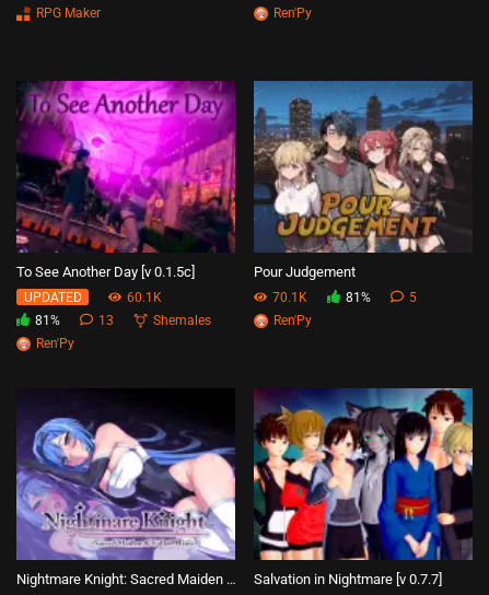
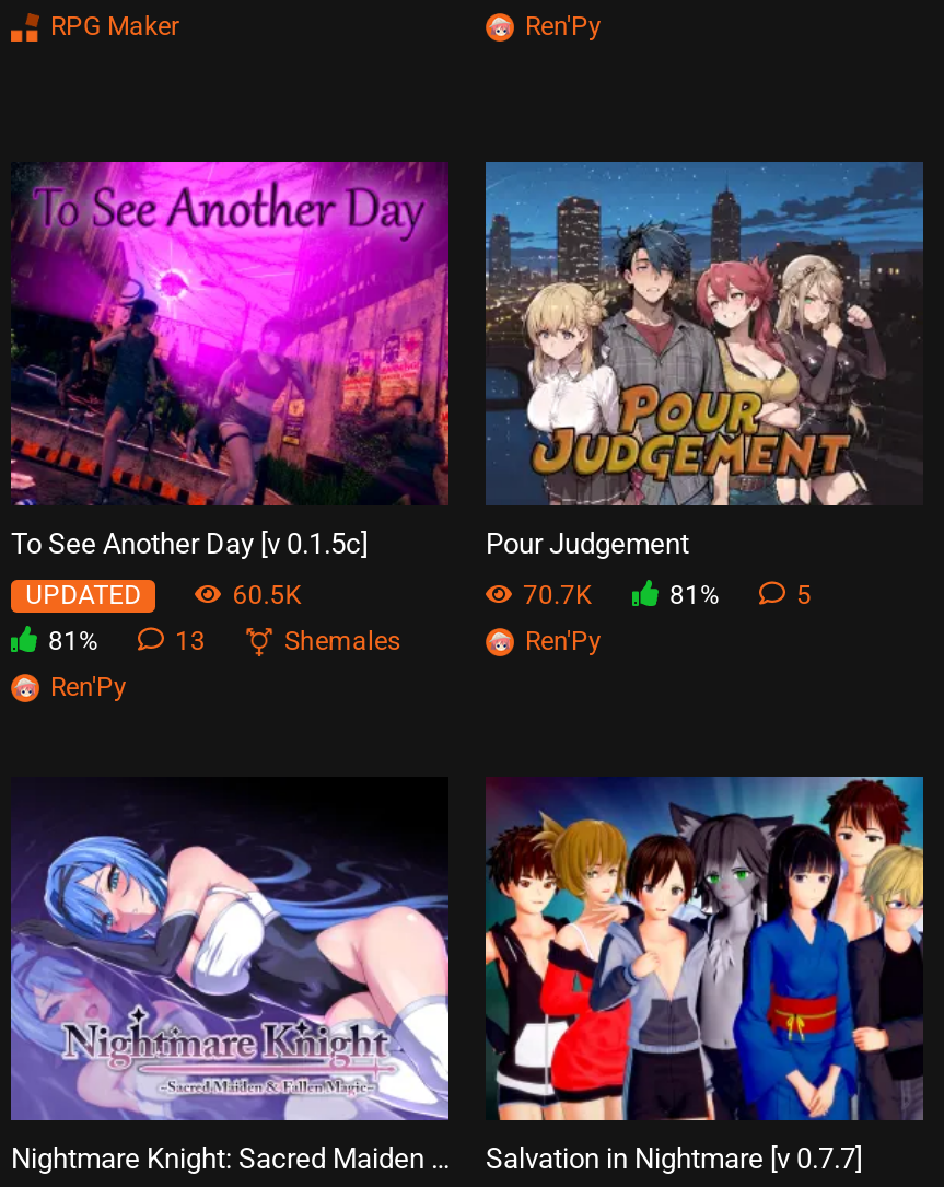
[127,289,162,305] 60.1K -> [232,579,302,610] 60.5K
[272,289,307,305] 70.1K -> [523,579,593,610] 70.7K

